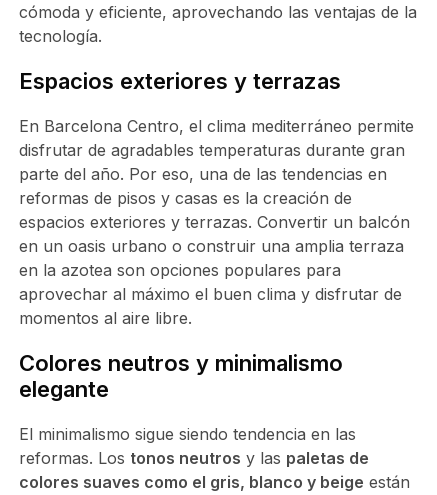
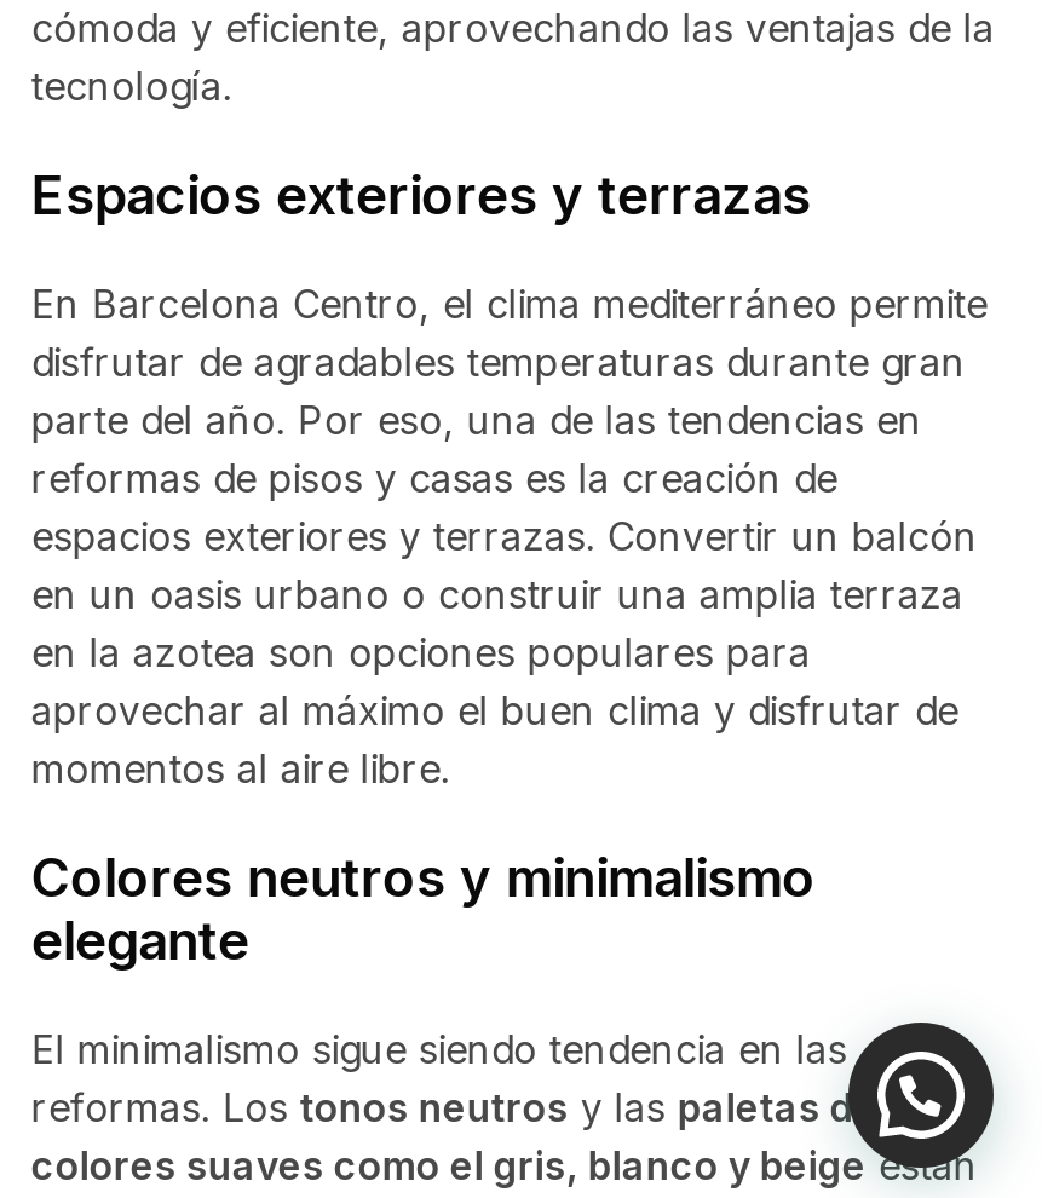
none -> [856,1019,998,1142] [image]

